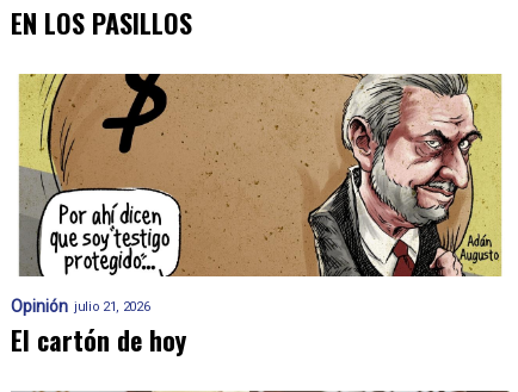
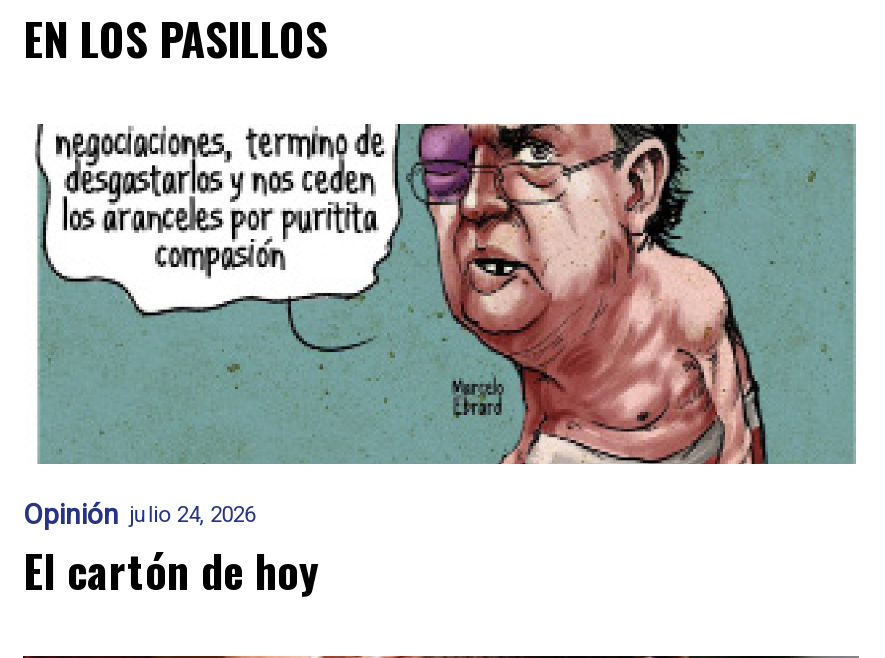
[11,73,507,316] [image] | Opinión julio 21, 2026 -> [23,122,857,530] [image] | Opinión julio 24, 2026

